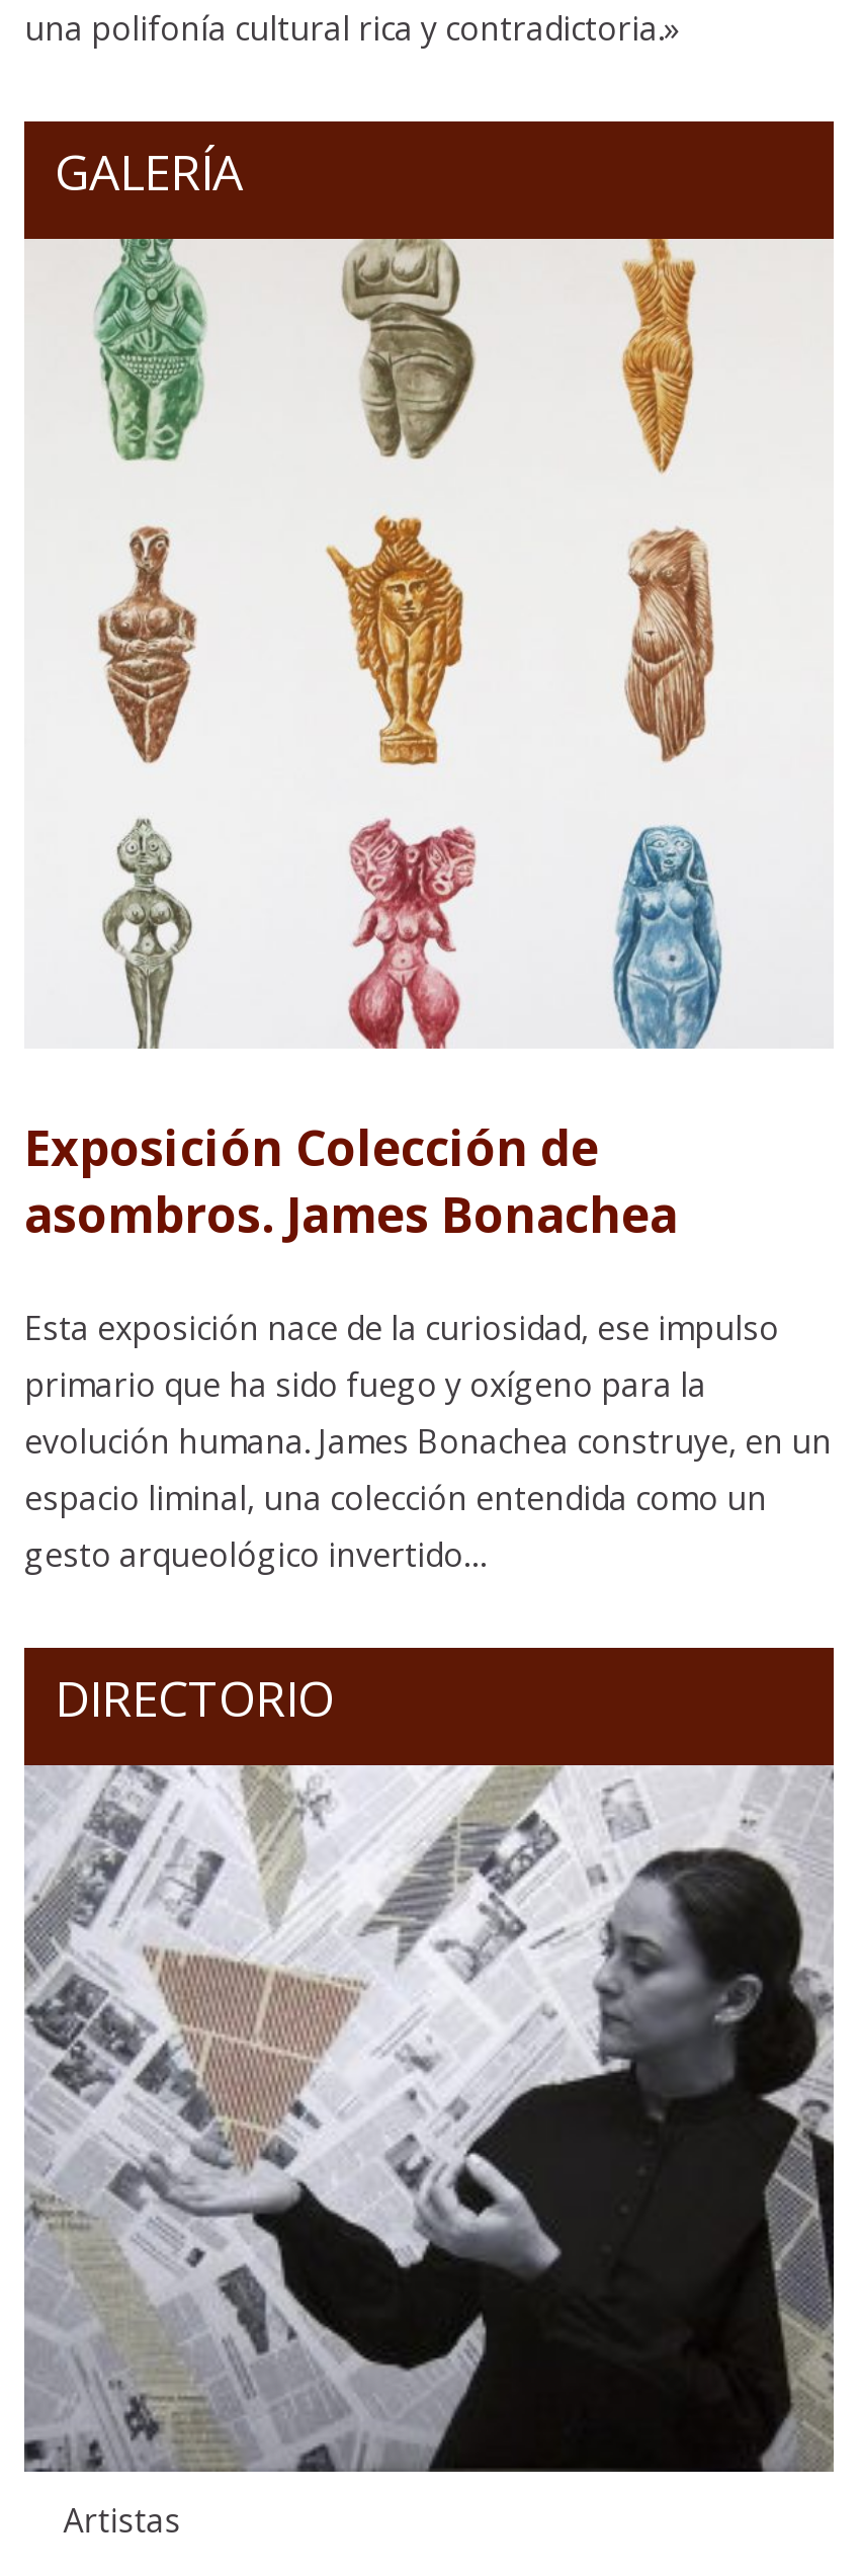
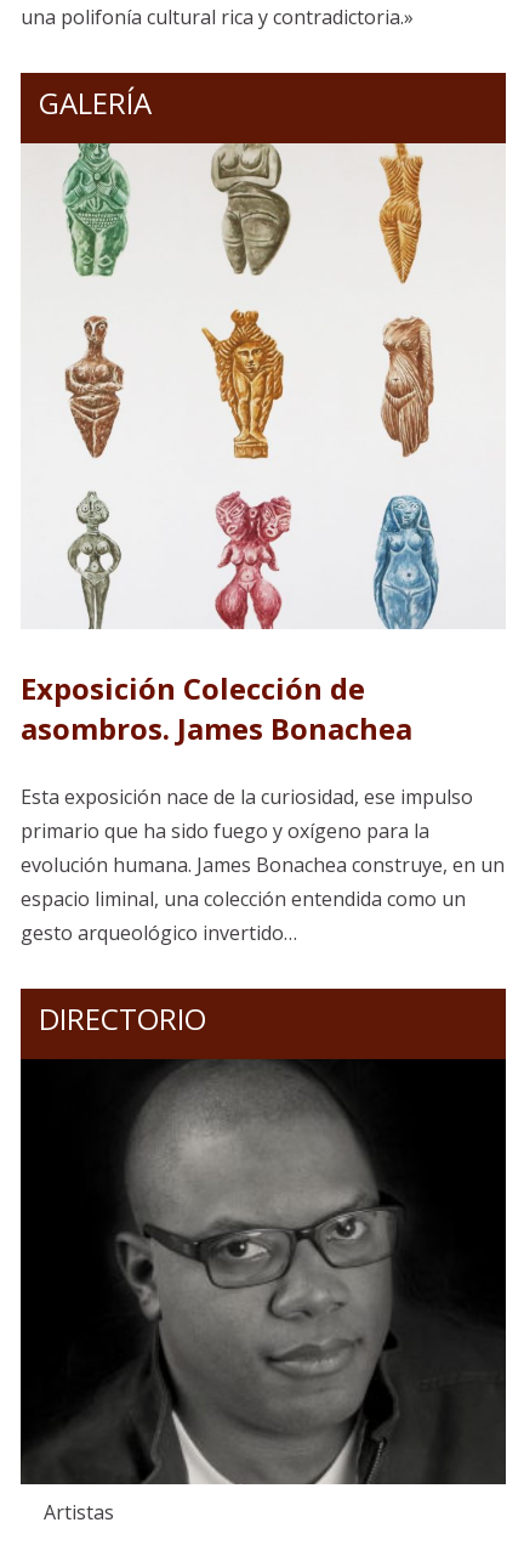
[24,1763,834,2474] [image] -> [19,1058,507,1485] [image]

